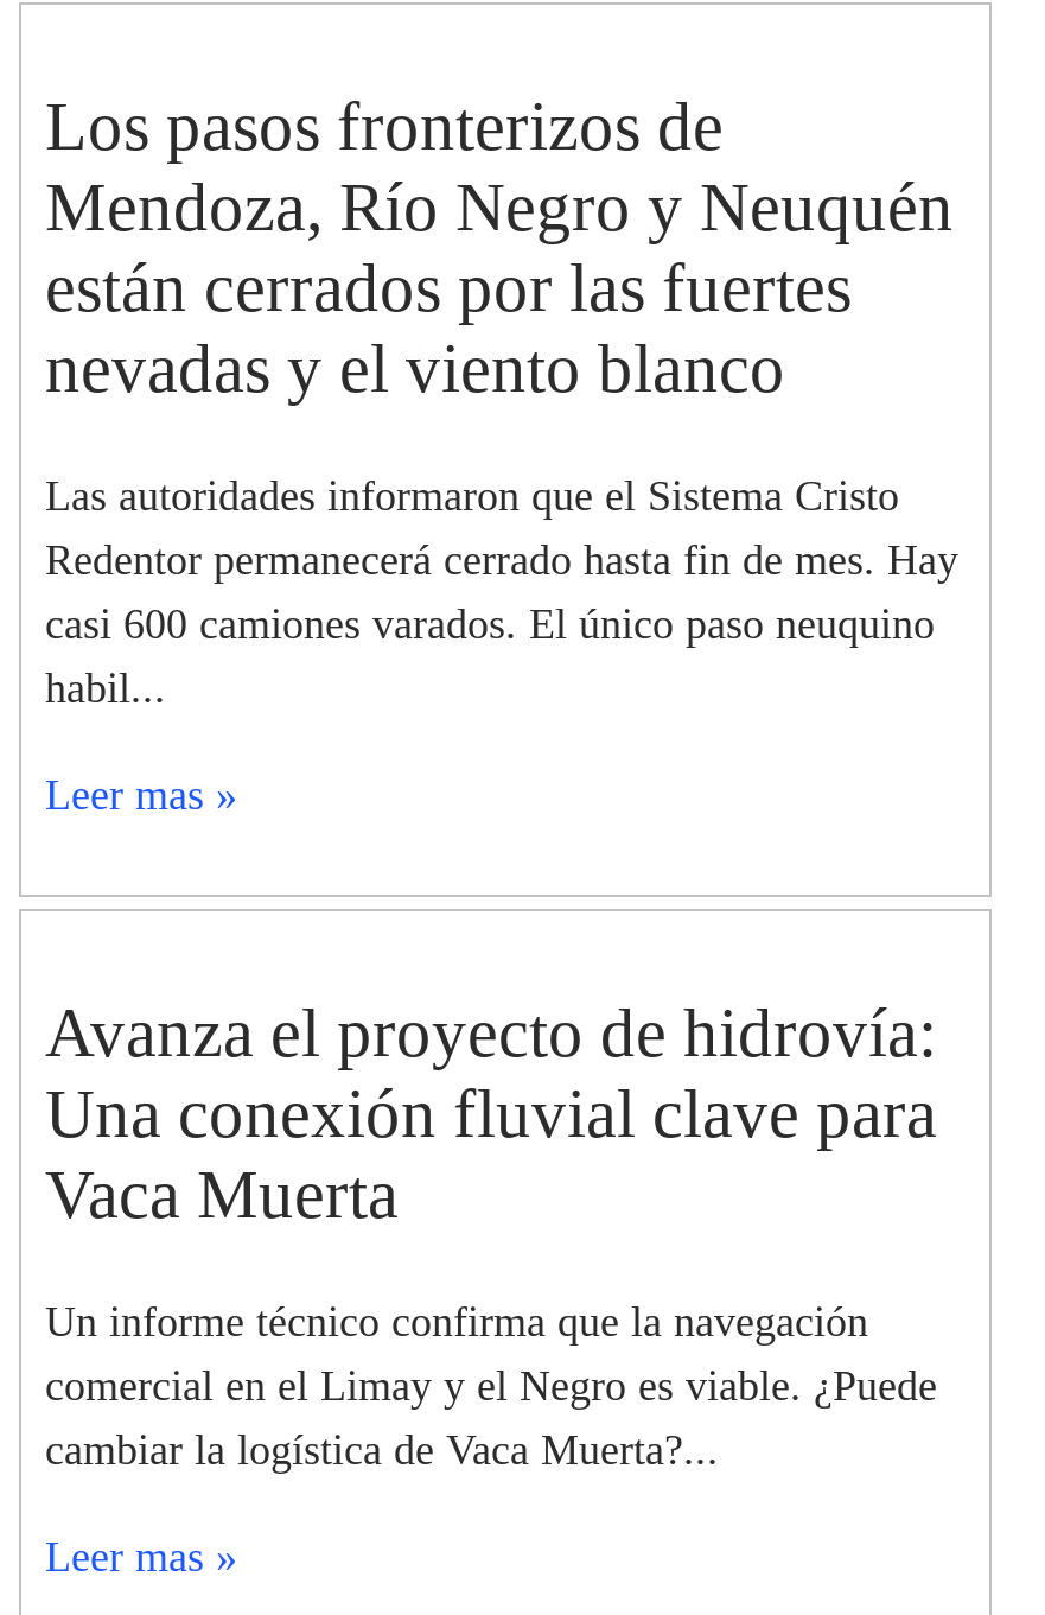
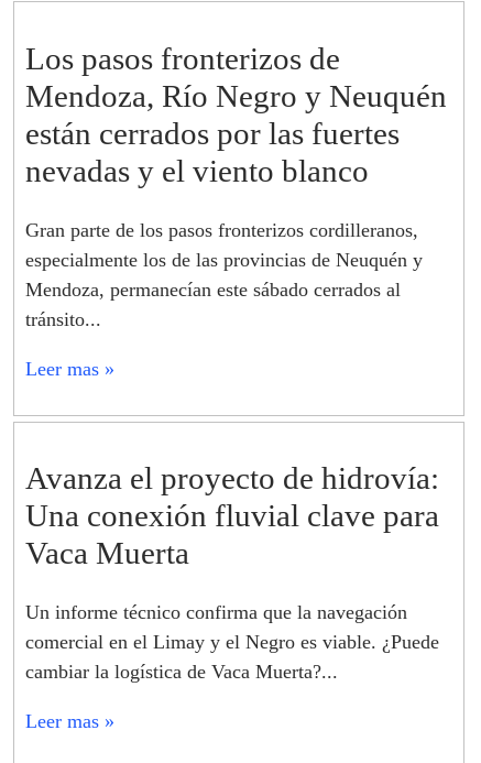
[45,471,958,711] Las autoridades informaron que el Sistema Cristo | Redentor permanecerá cerrado hasta fin de mes. Hay | casi 600 camiones varados. El único paso neuquino | habil... -> [25,219,423,330] Gran parte de los pasos fronterizos cordilleranos, | especialmente los de las provincias de Neuquén y | Mendoza, permanecían este sábado cerrados al | tránsito...

